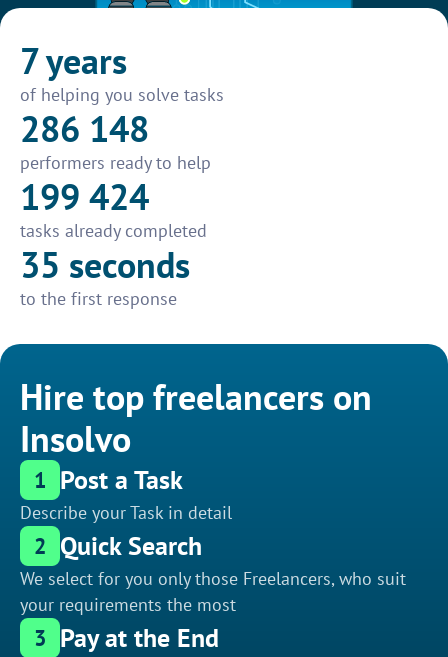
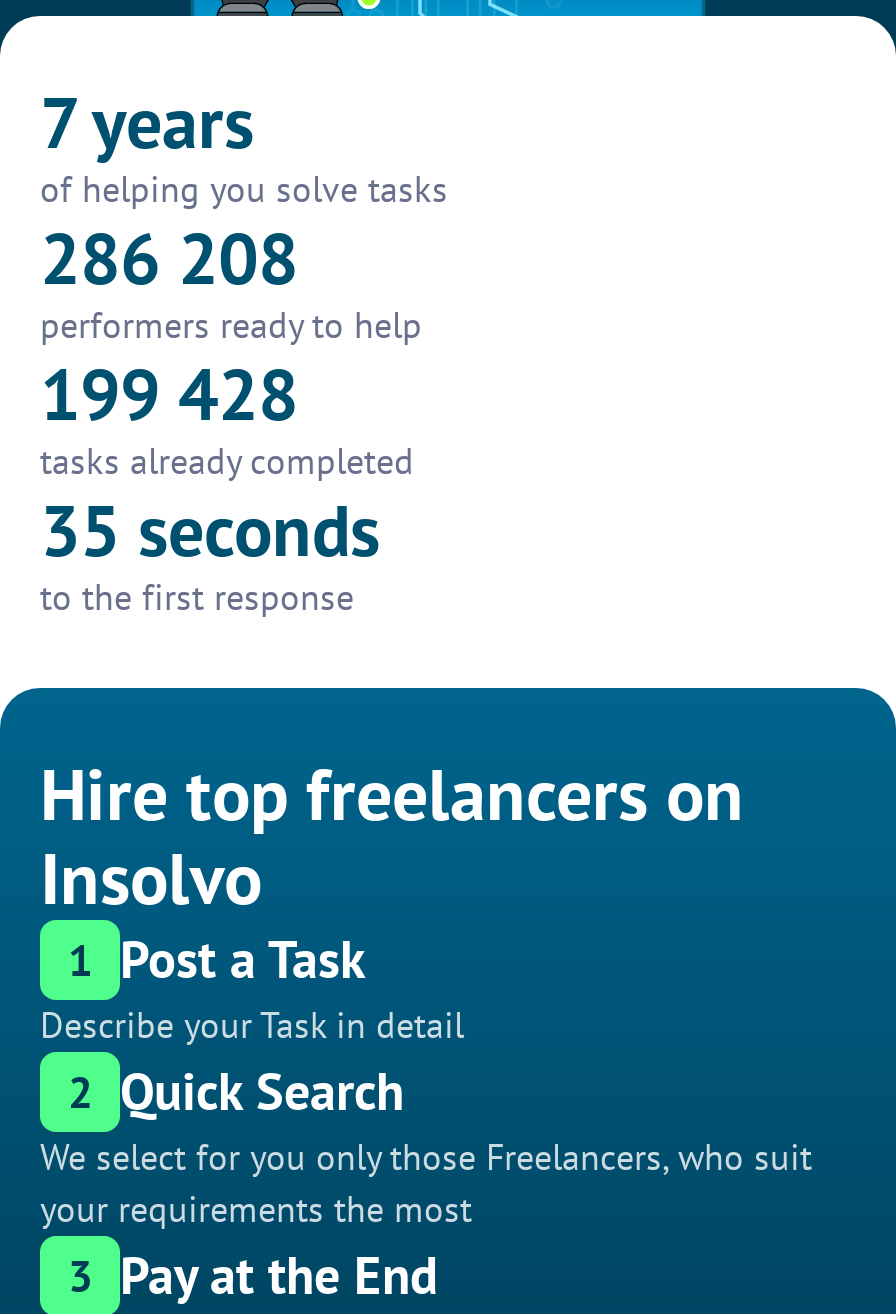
[20,105,149,152] 286 148 -> [40,210,298,304] 286 208
[20,173,149,220] 199 424 -> [40,346,298,440] 199 428

